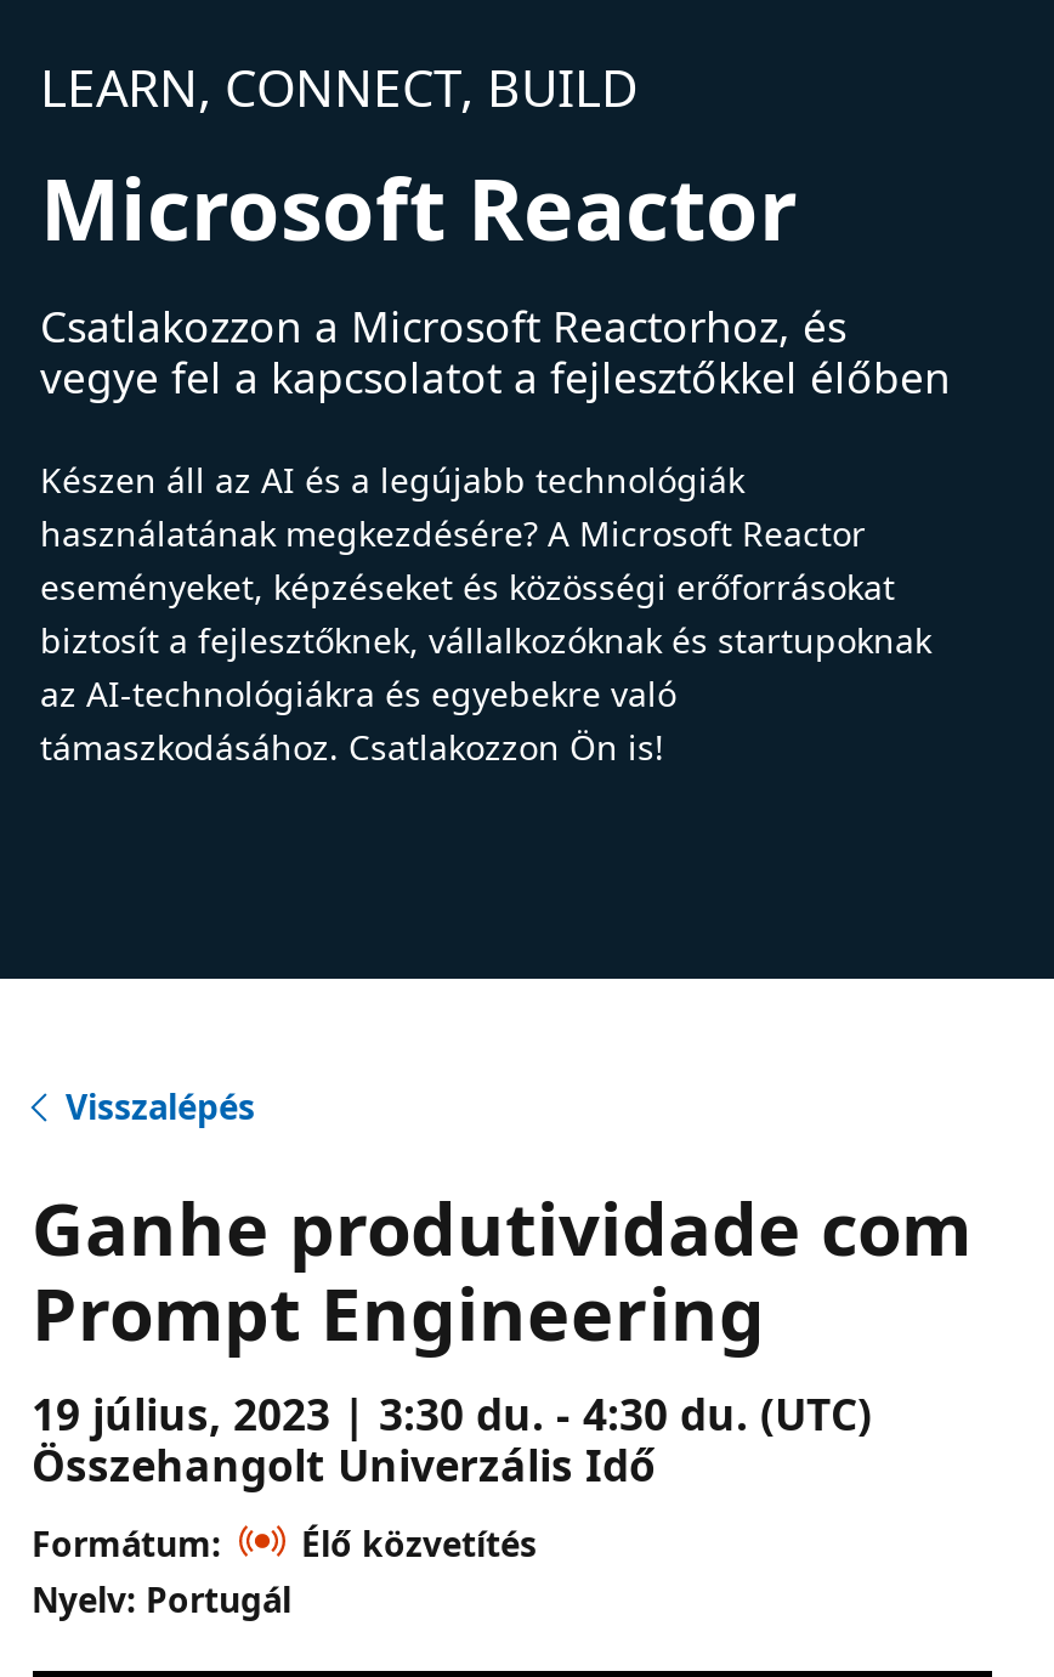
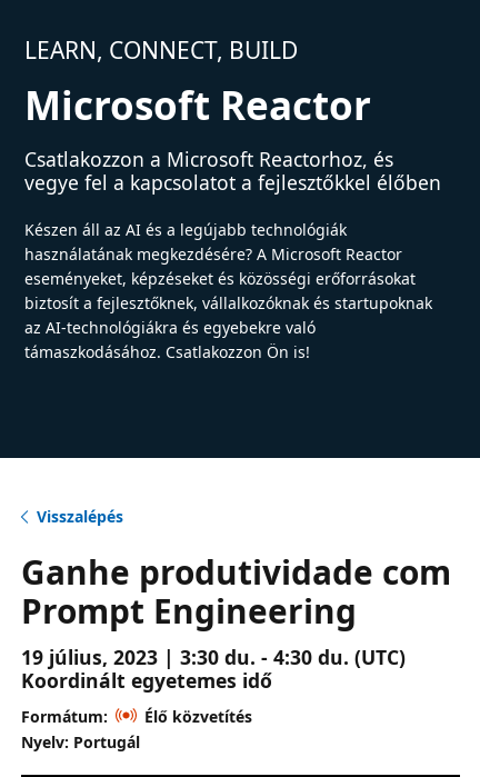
[32,1435,656,1494] Összehangolt Univerzális Idő -> [21,667,272,694] Koordinált egyetemes idő

